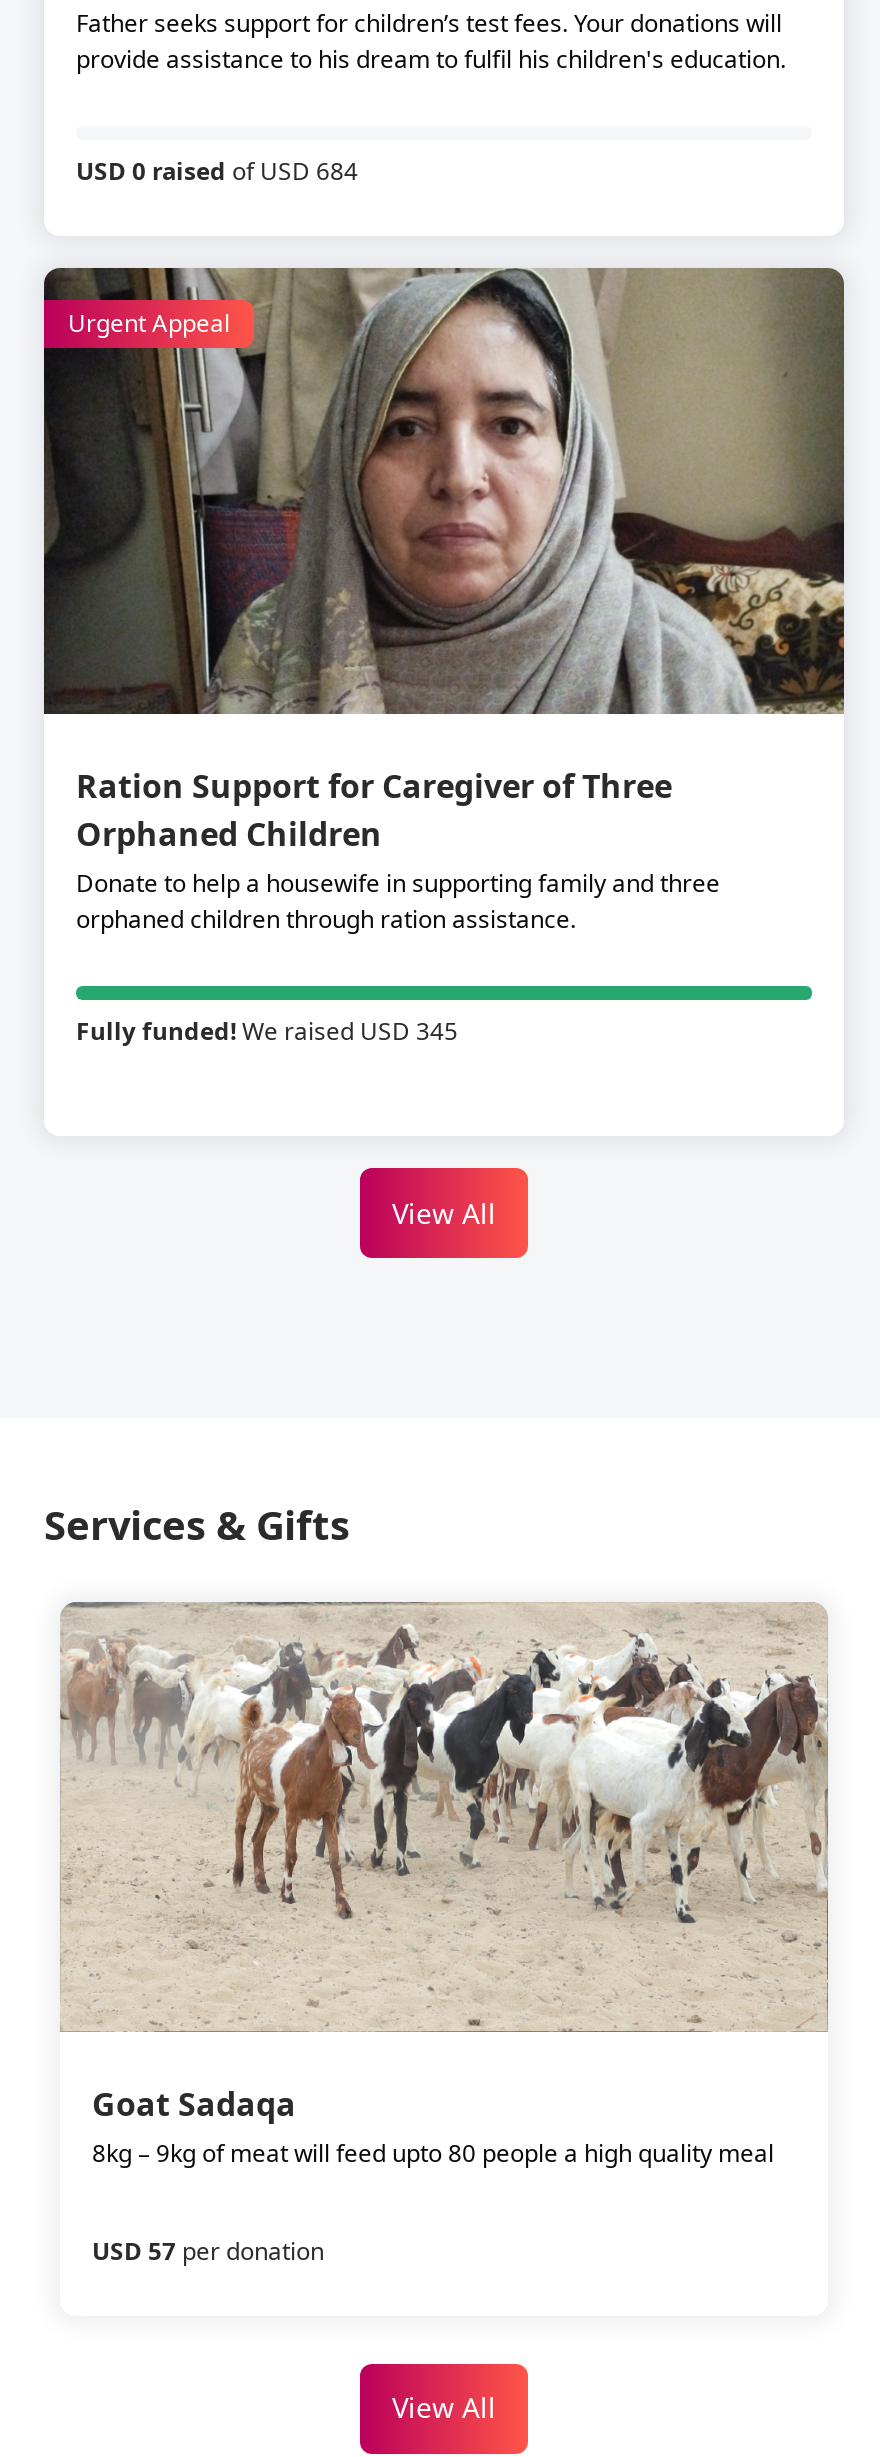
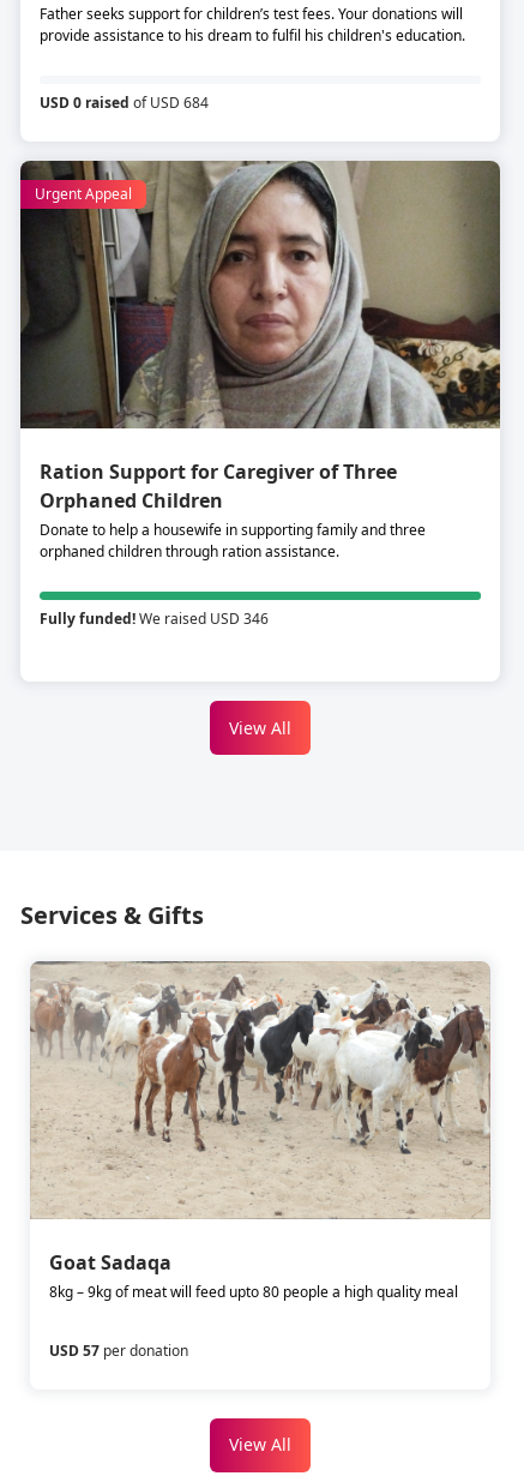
[76,1015,458,1049] Fully funded! We raised USD 345 -> [40,609,269,629] Fully funded! We raised USD 346

